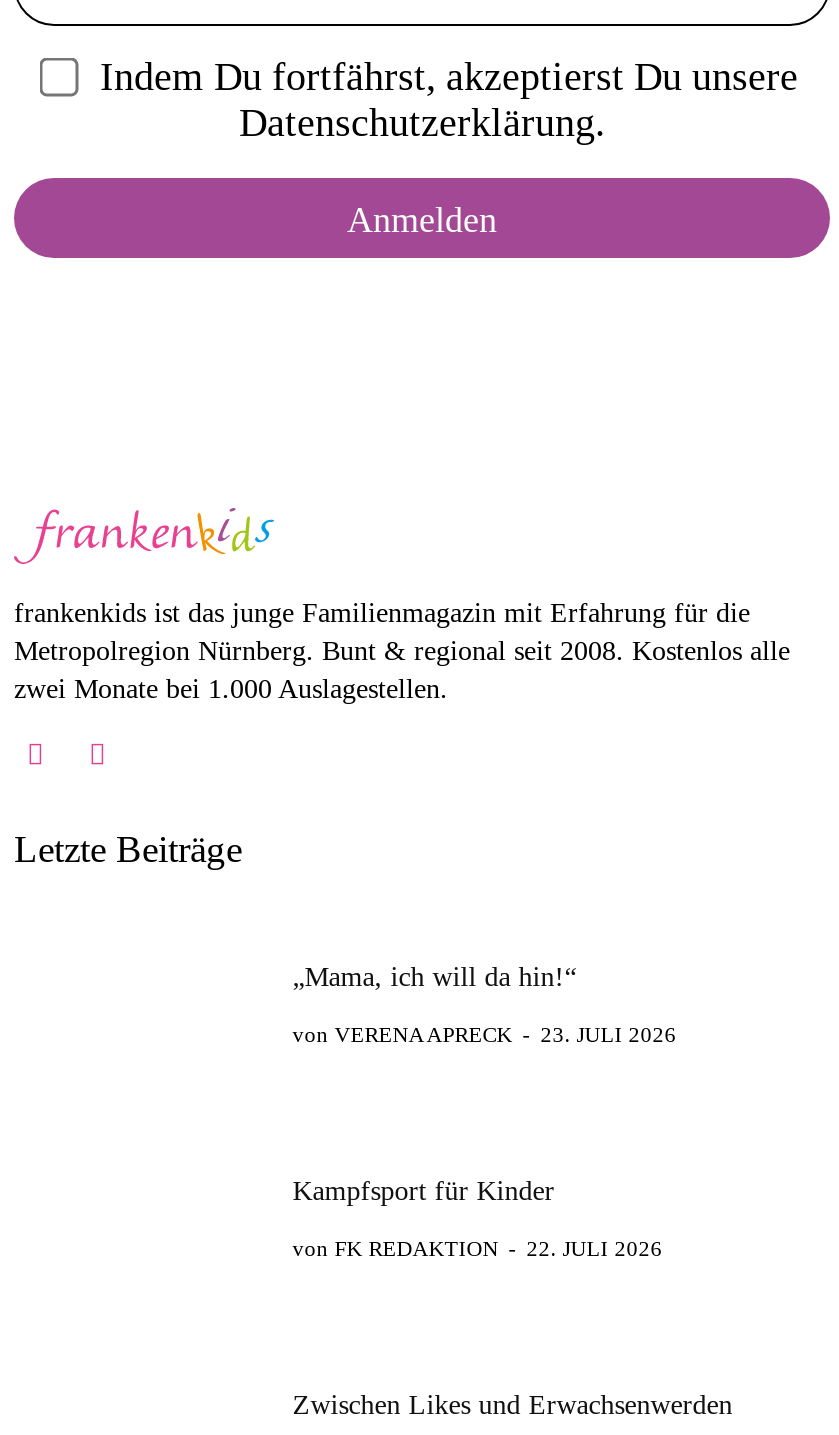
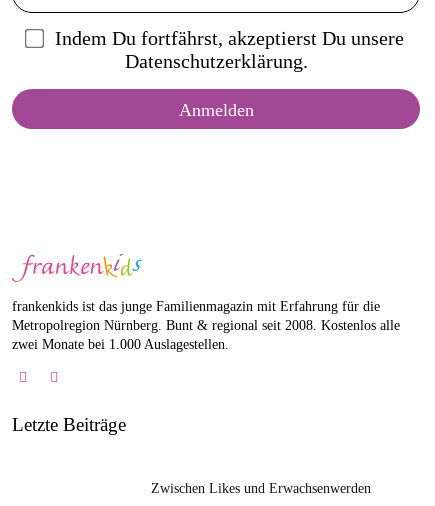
[293,962,677,1046] „Mama, ich will da hin!“ | VERENA APRECK - 23. JULI 2026 -> none
[293,1176,663,1260] Kampfsport für Kinder | FK REDAKTION - 22. JULI 2026 -> none

